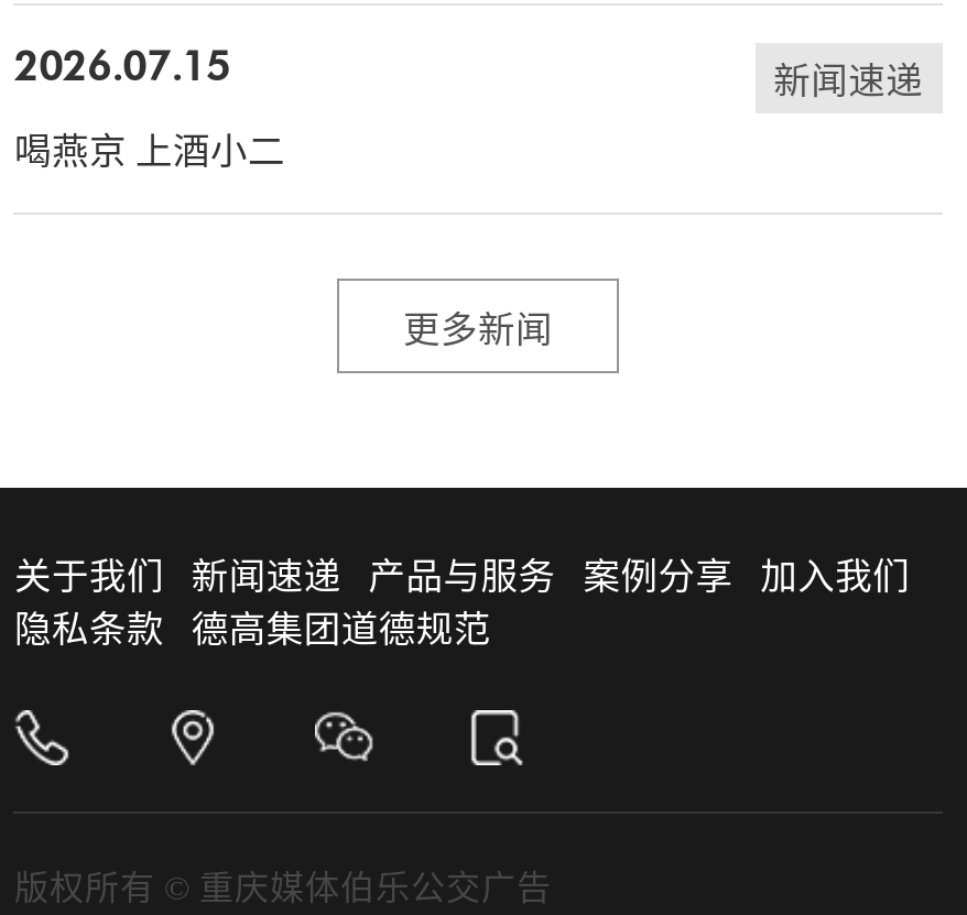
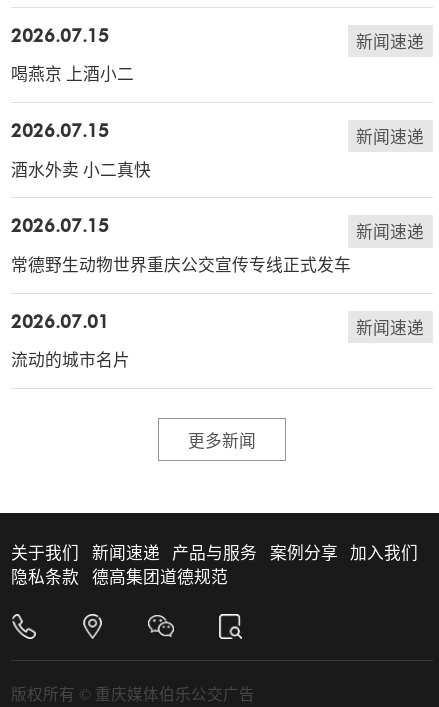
none -> [11,120,424,370] 2026.07.15 | 新闻速递 | 酒水外卖 小二真快 | 2026.07.15 | 新闻速递 | 常德野生动物世界重庆公交宣传专线正式发车 | 2026.07.01 | 新闻速递 | 流动的城市名片

